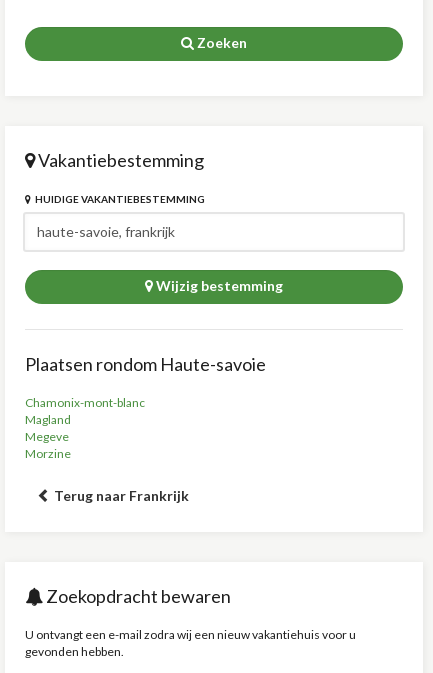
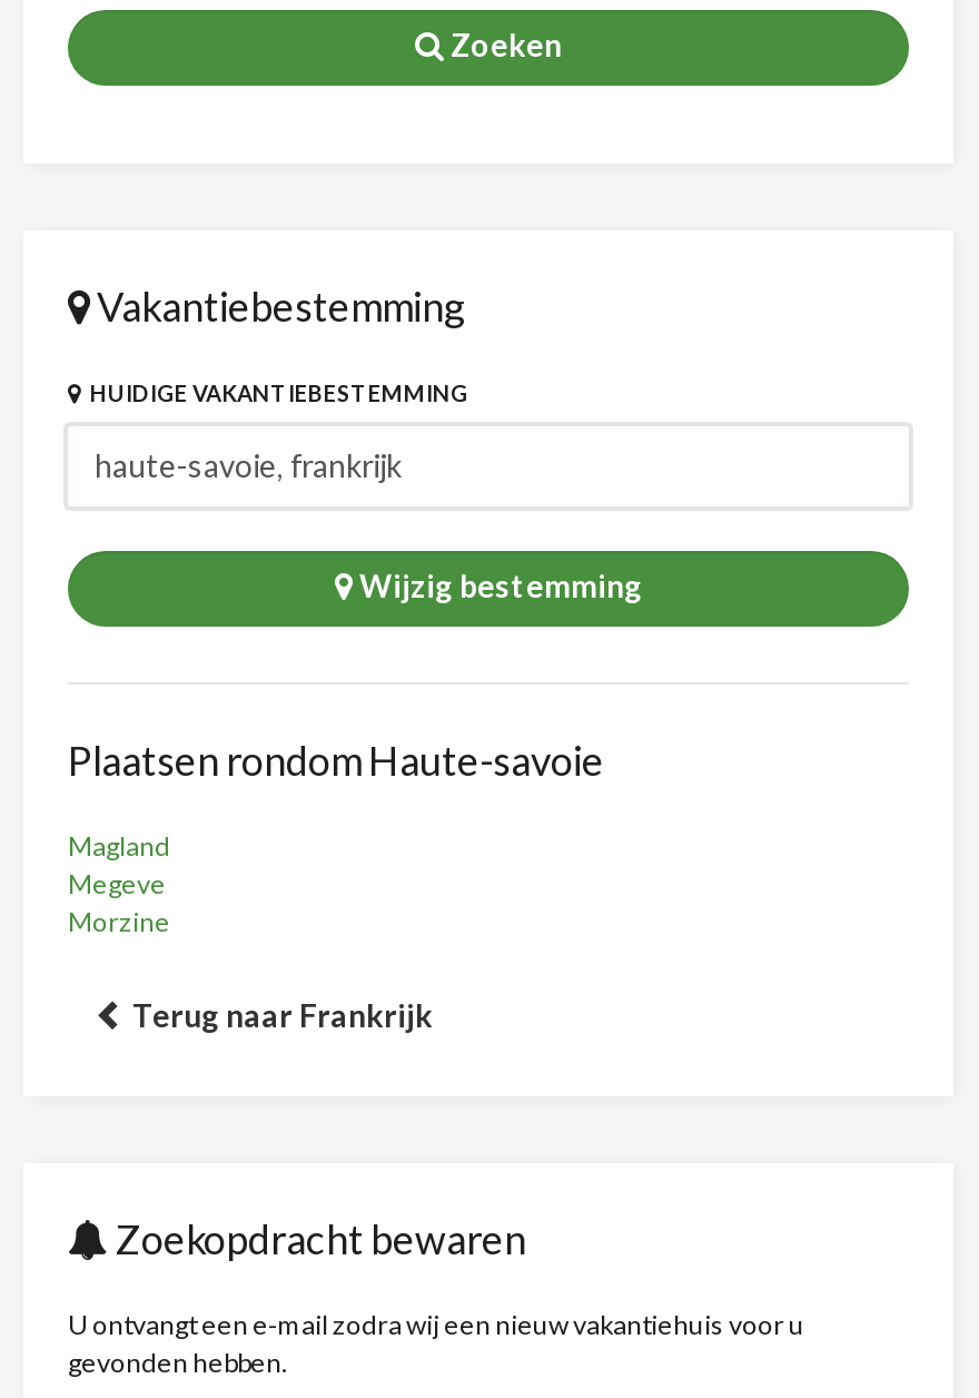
[25,395,145,410] Chamonix-mont-blanc -> none

